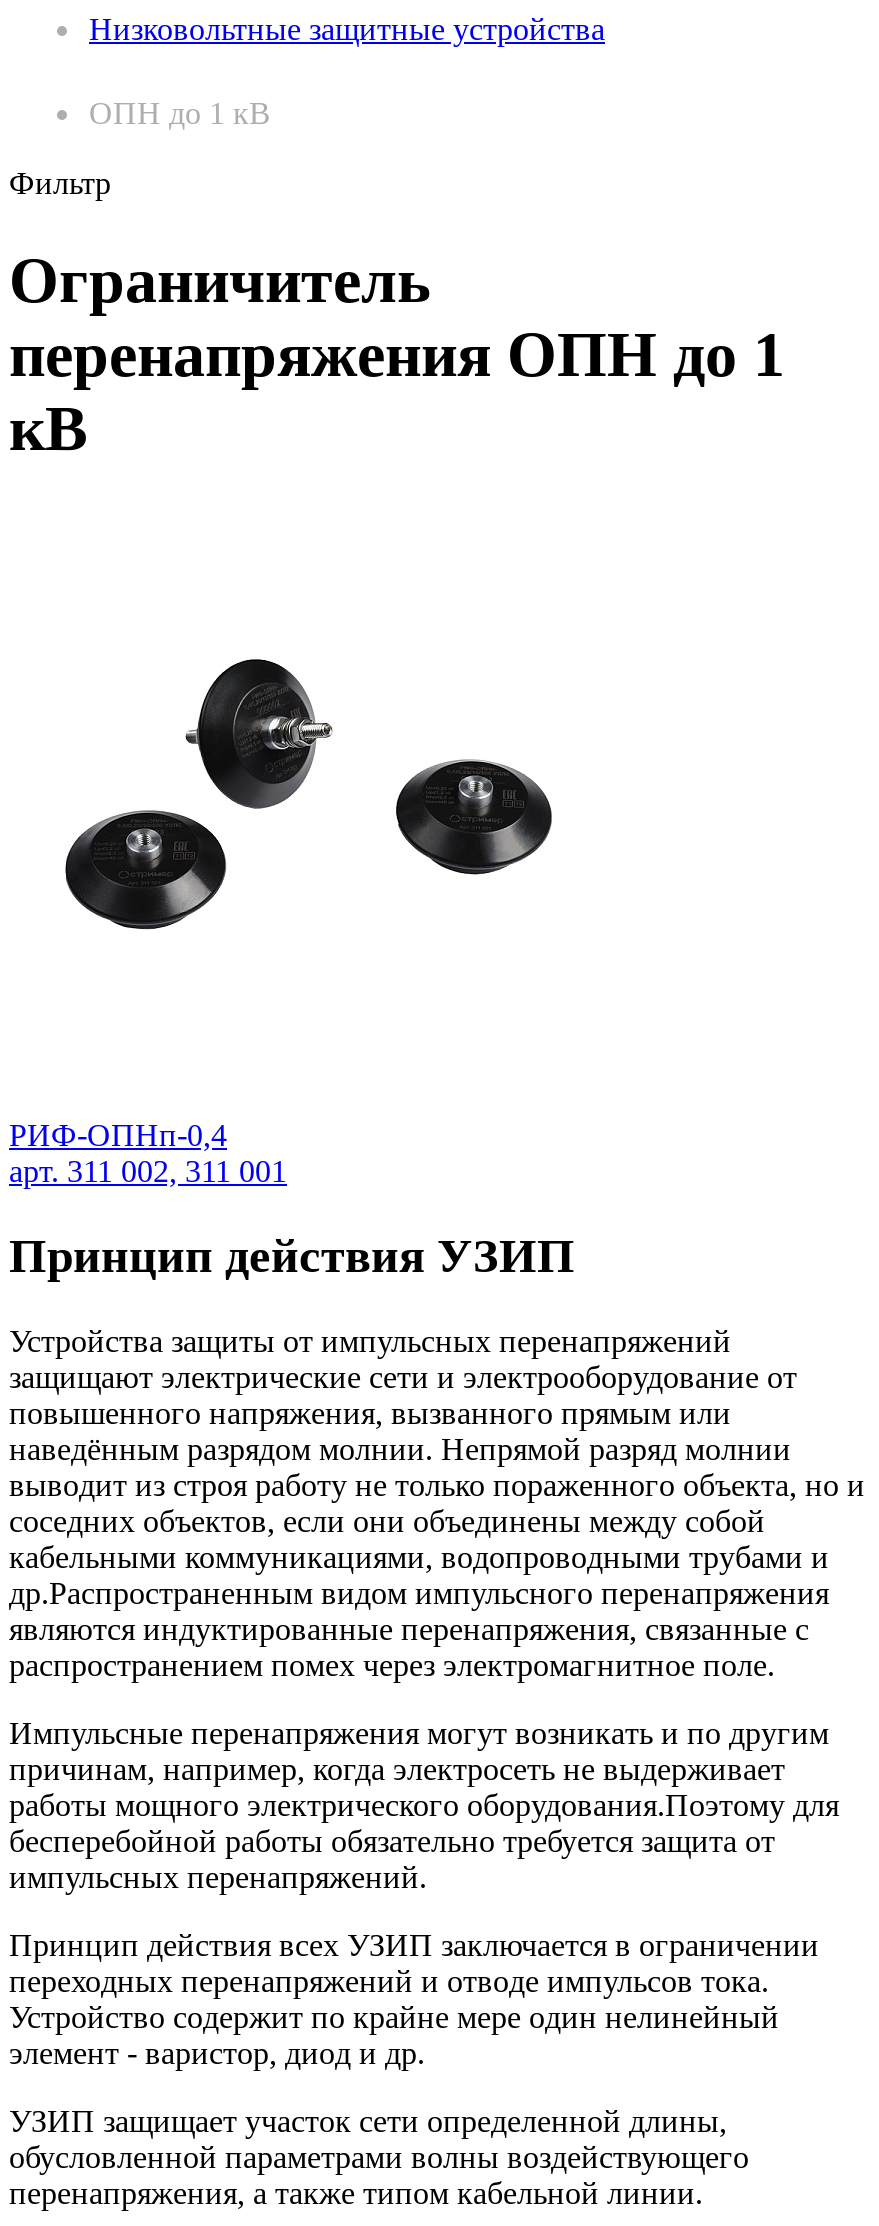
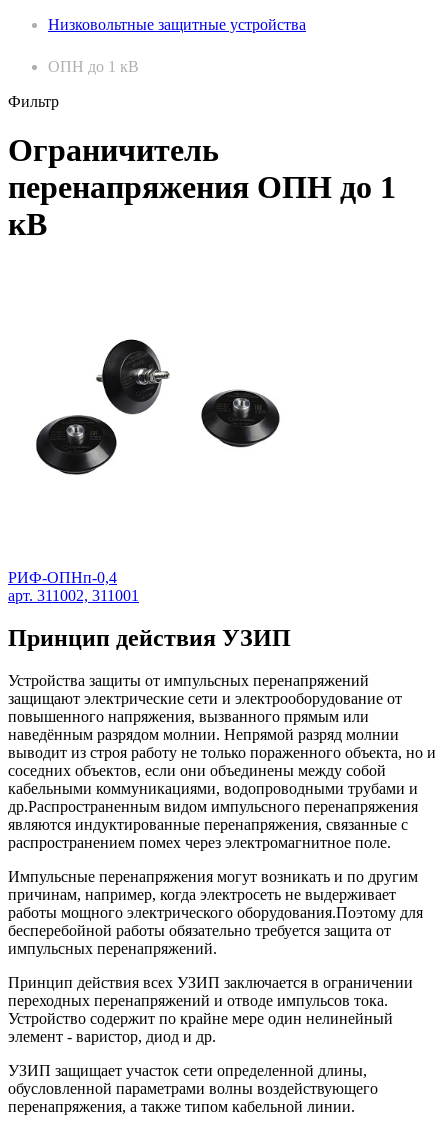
[9,1154,287,1188] арт. 311 002, 311 001 -> [8,587,139,604] арт. 311002, 311001

